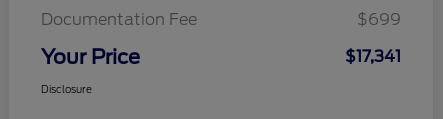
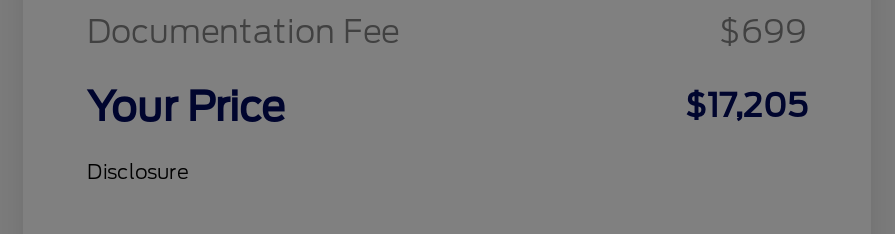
[345,47,401,66] $17,341 -> [685,87,807,125] $17,205

